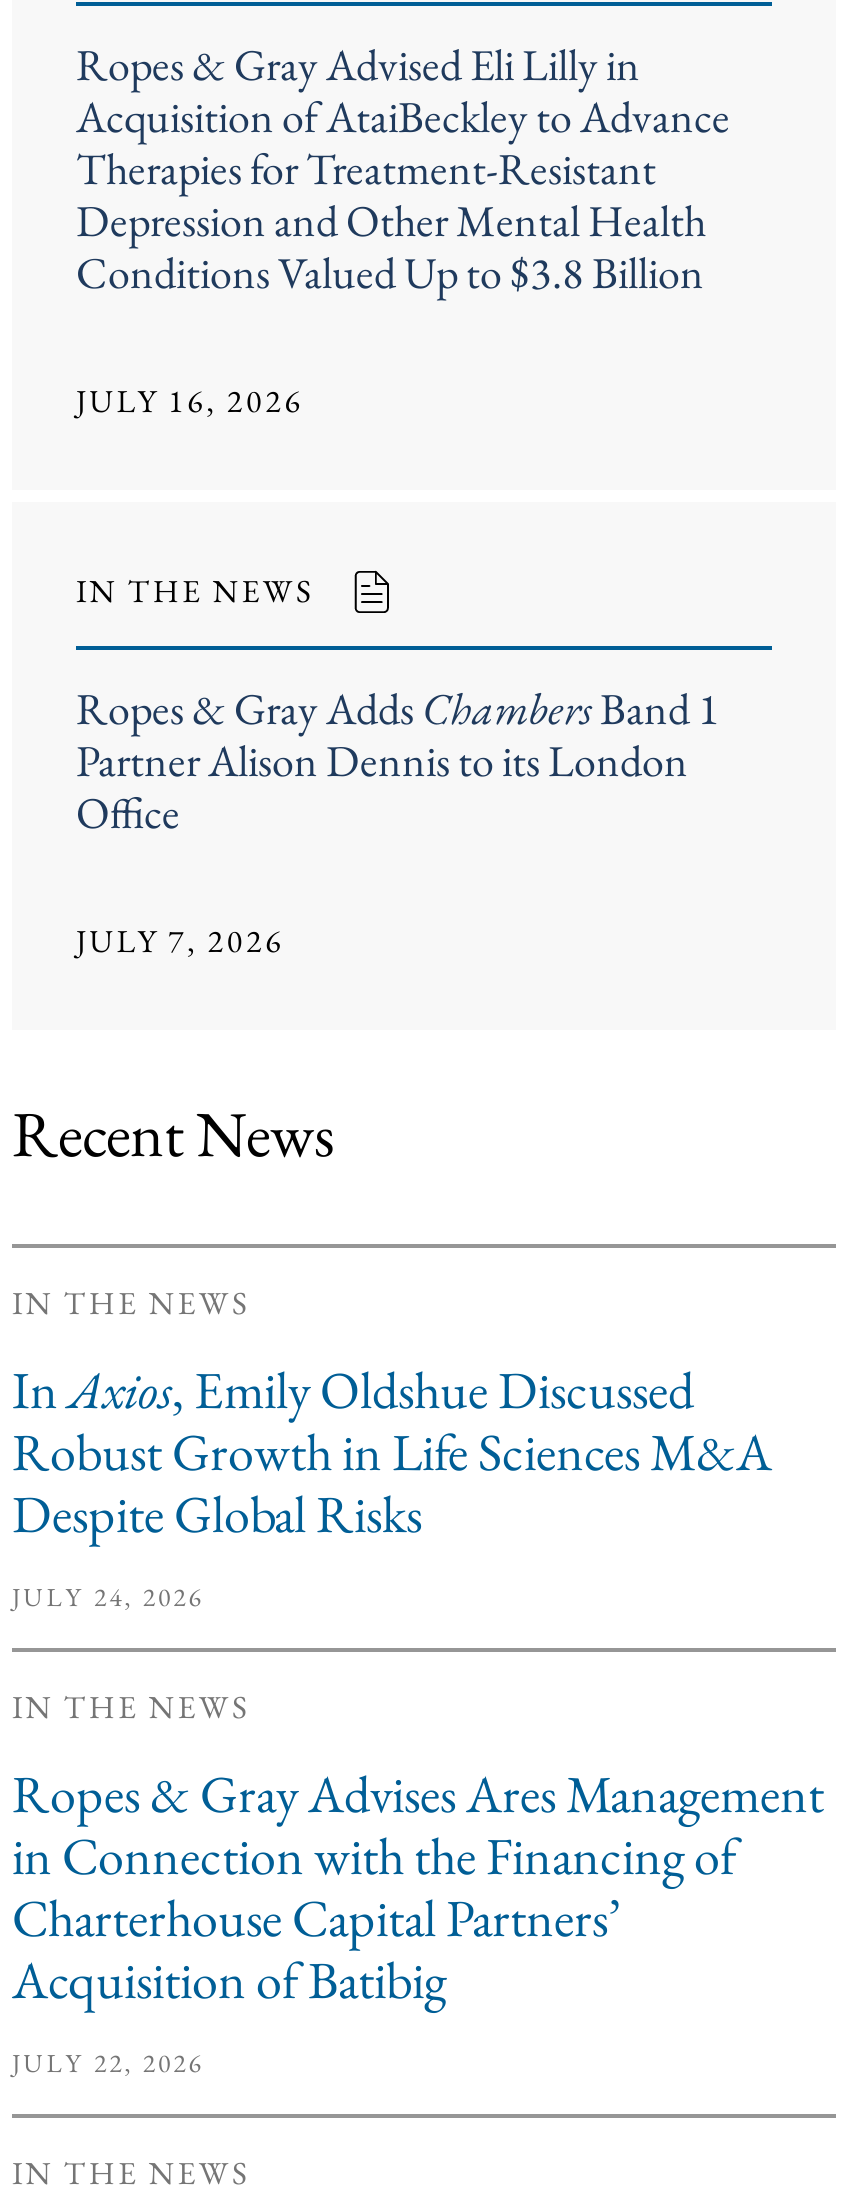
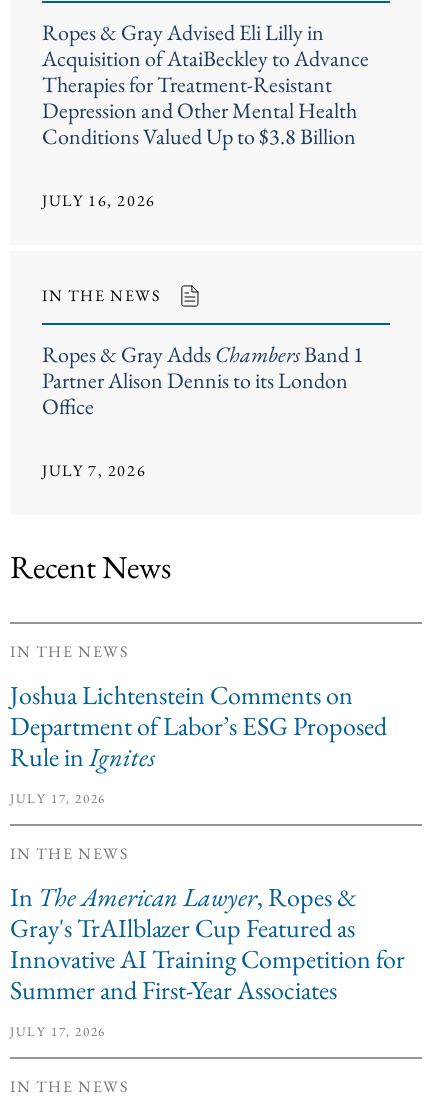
[12,1356,772,1548] InAxios, Emily Oldshue Discussed | Robust Growth in Life Sciences M&A | Despite Global Risks -> [10,678,387,774] Joshua Lichtenstein Comments on | Department of Labor’s ESG Proposed | Rule in Ignites
[12,1580,204,1614] JULY 24, 2026 -> [10,790,106,807] JULY 17, 2026
[12,1760,824,2014] Ropes & Gray Advises Ares Management | in Connection with the Financing of | Charterhouse Capital Partners’ | Acquisition of Batibig -> [10,880,405,1007] In The American Lawyer, Ropes & | Gray's TrAIlblazer Cup Featured as | Innovative AI Training Competition for | Summer and First-Year Associates
[12,2046,204,2080] JULY 22, 2026 -> [10,1023,106,1040] JULY 17, 2026

